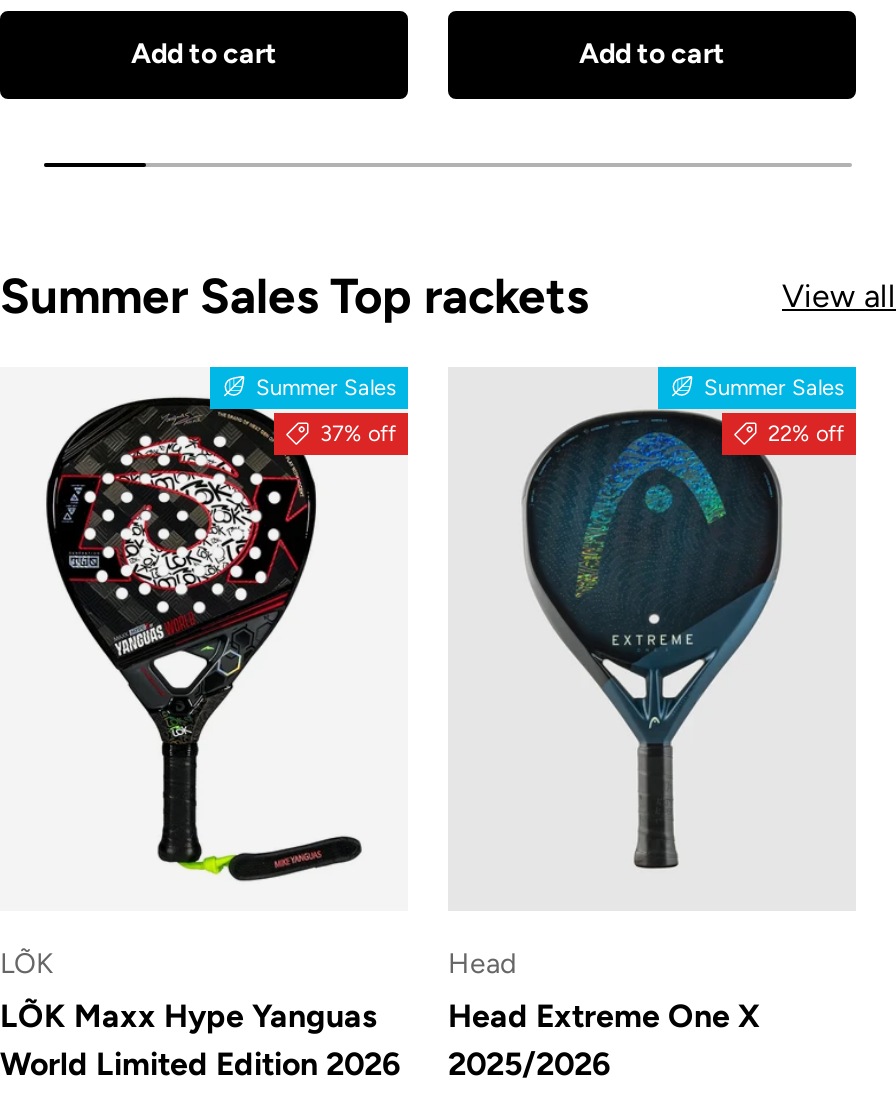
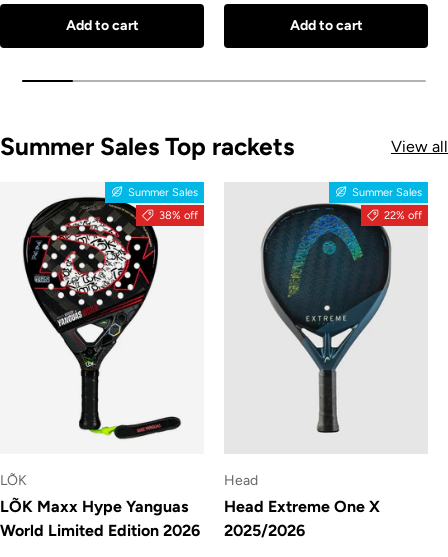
[320,422,396,448] 37% off -> [159,209,198,222] 38% off

